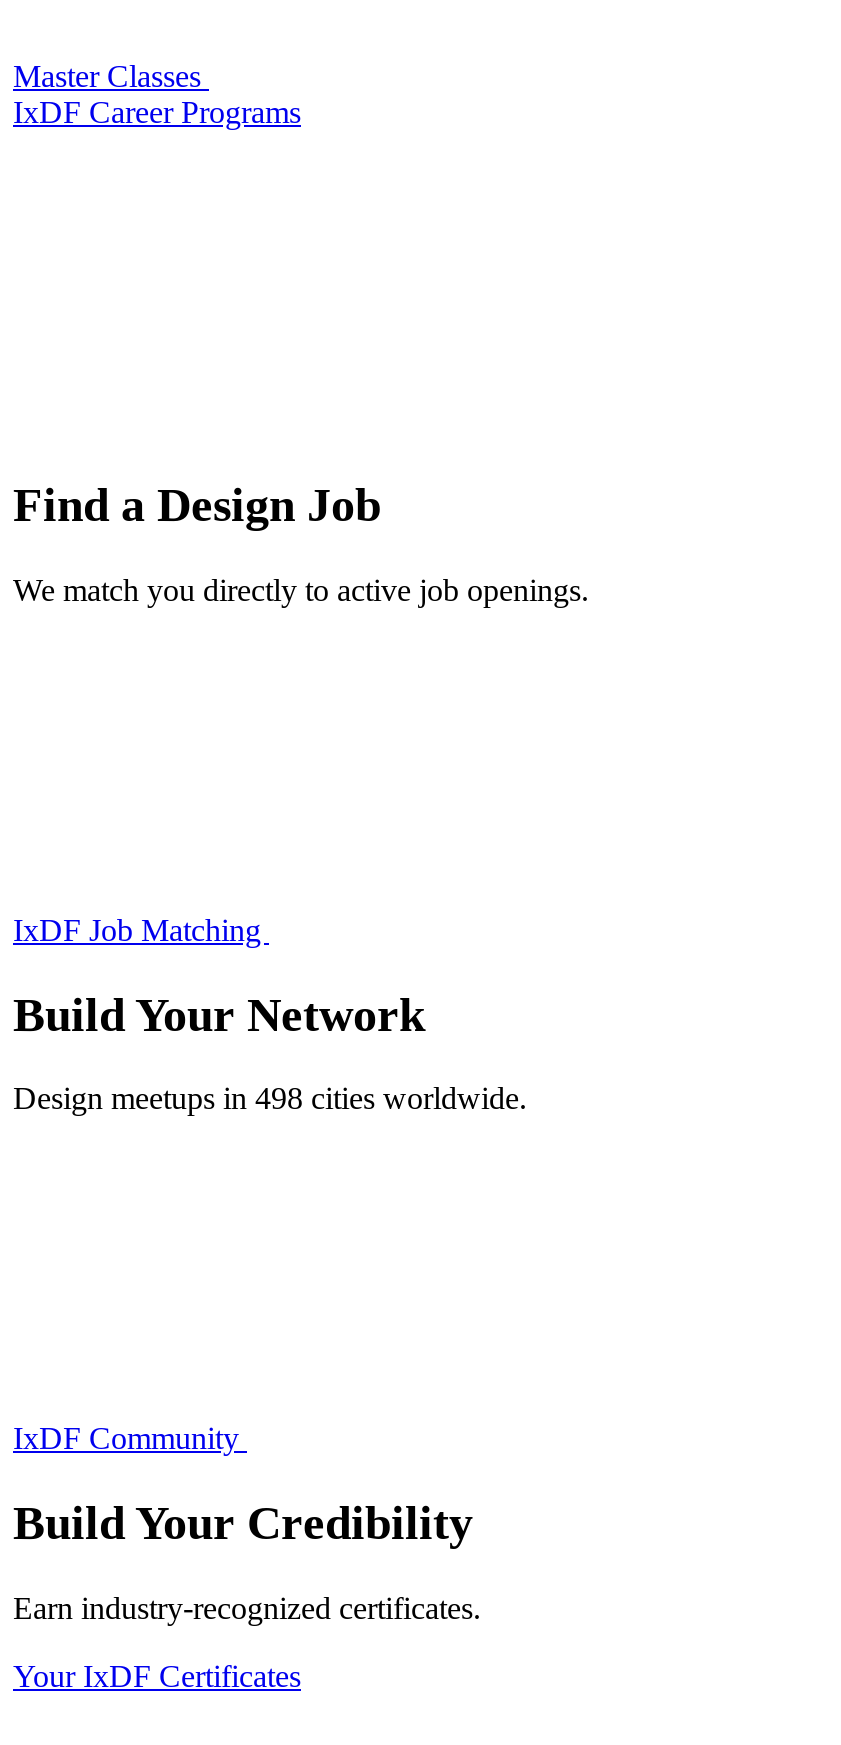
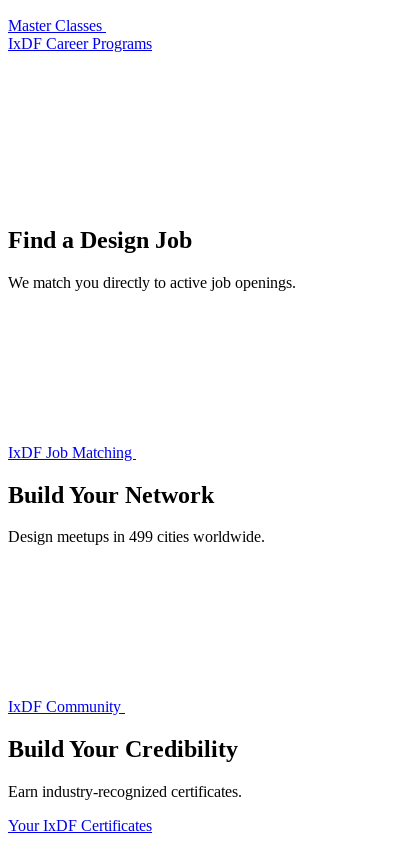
[13,1082,527,1116] Design meetups in 498 cities worldwide. -> [8,528,265,545] Design meetups in 499 cities worldwide.

